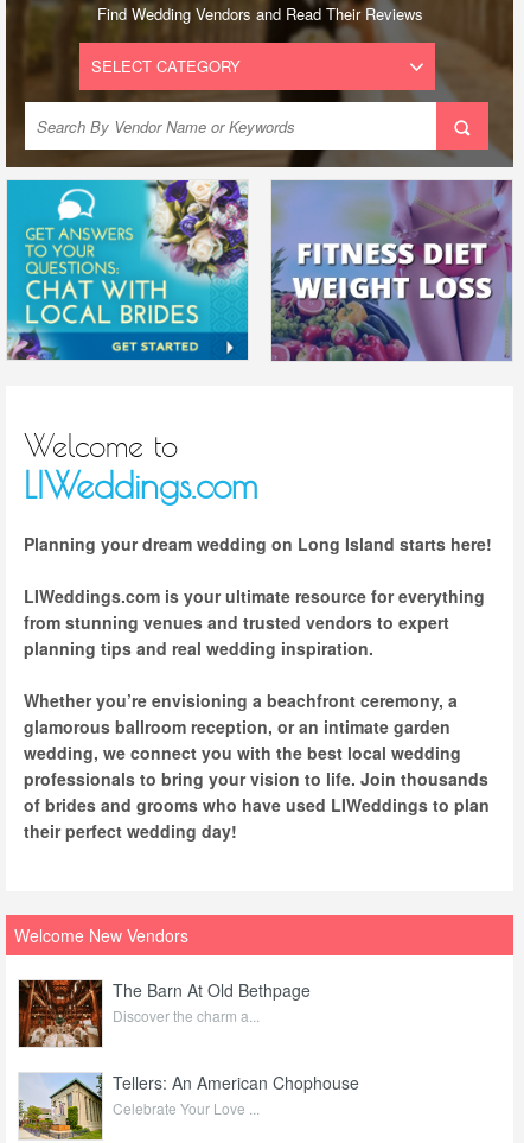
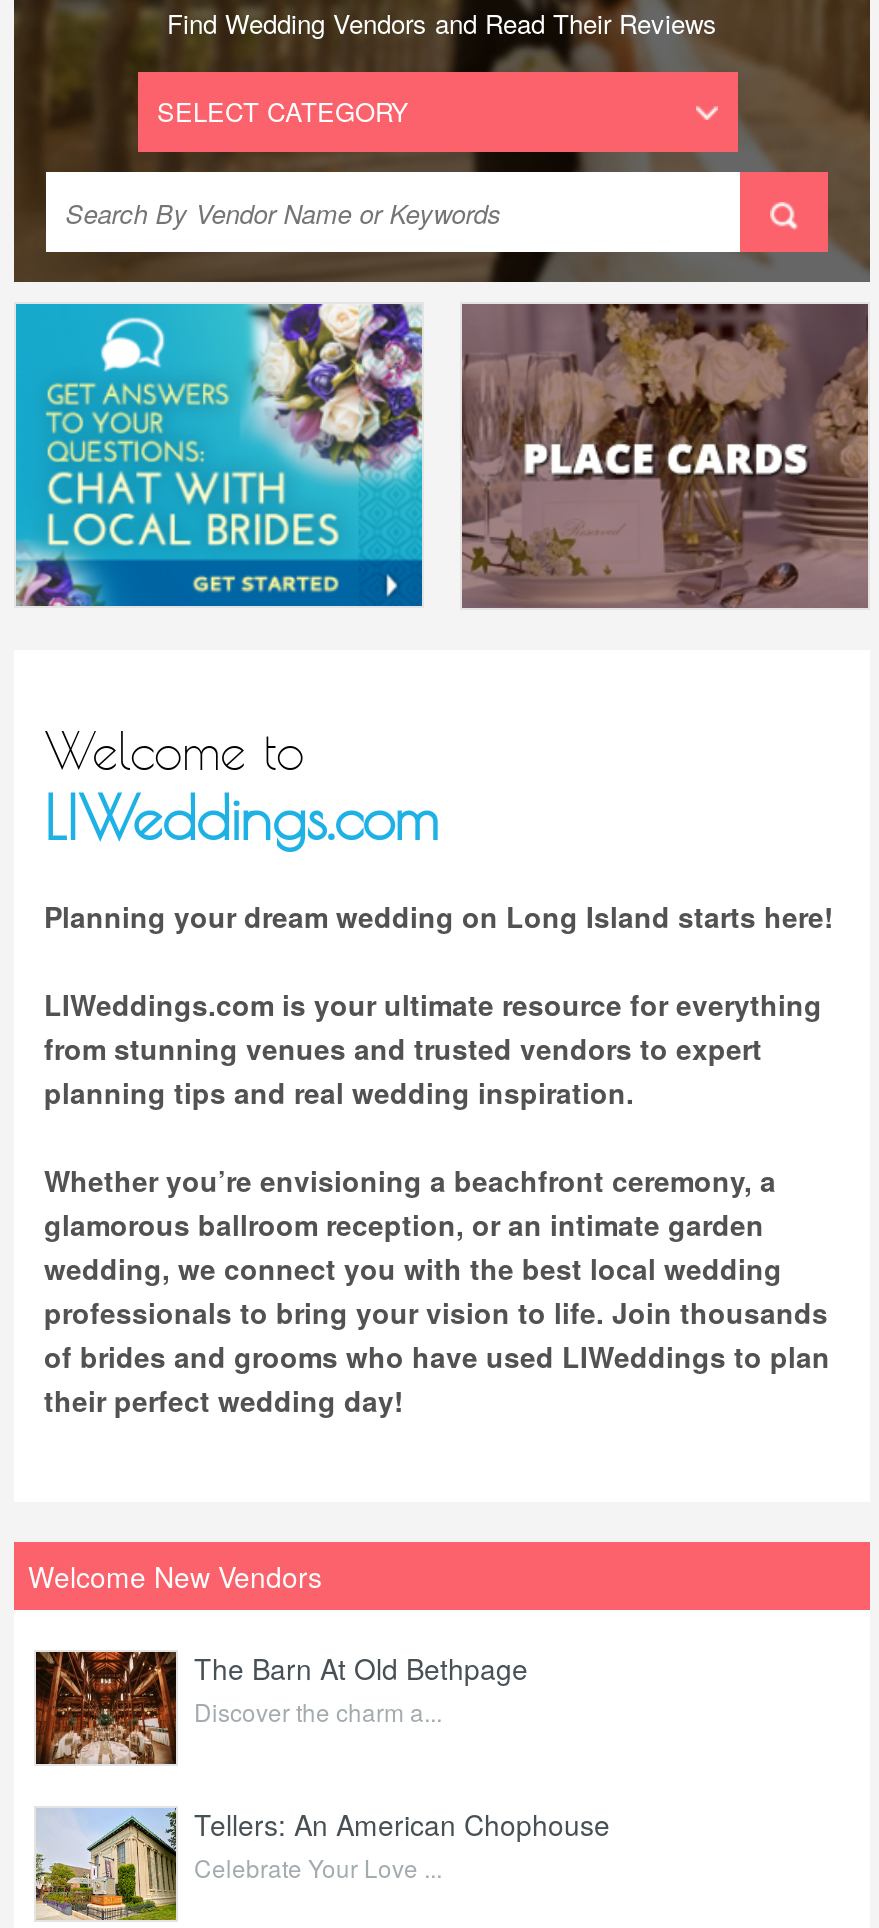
[270,179,513,361] [image] -> [460,302,870,610] [image]

